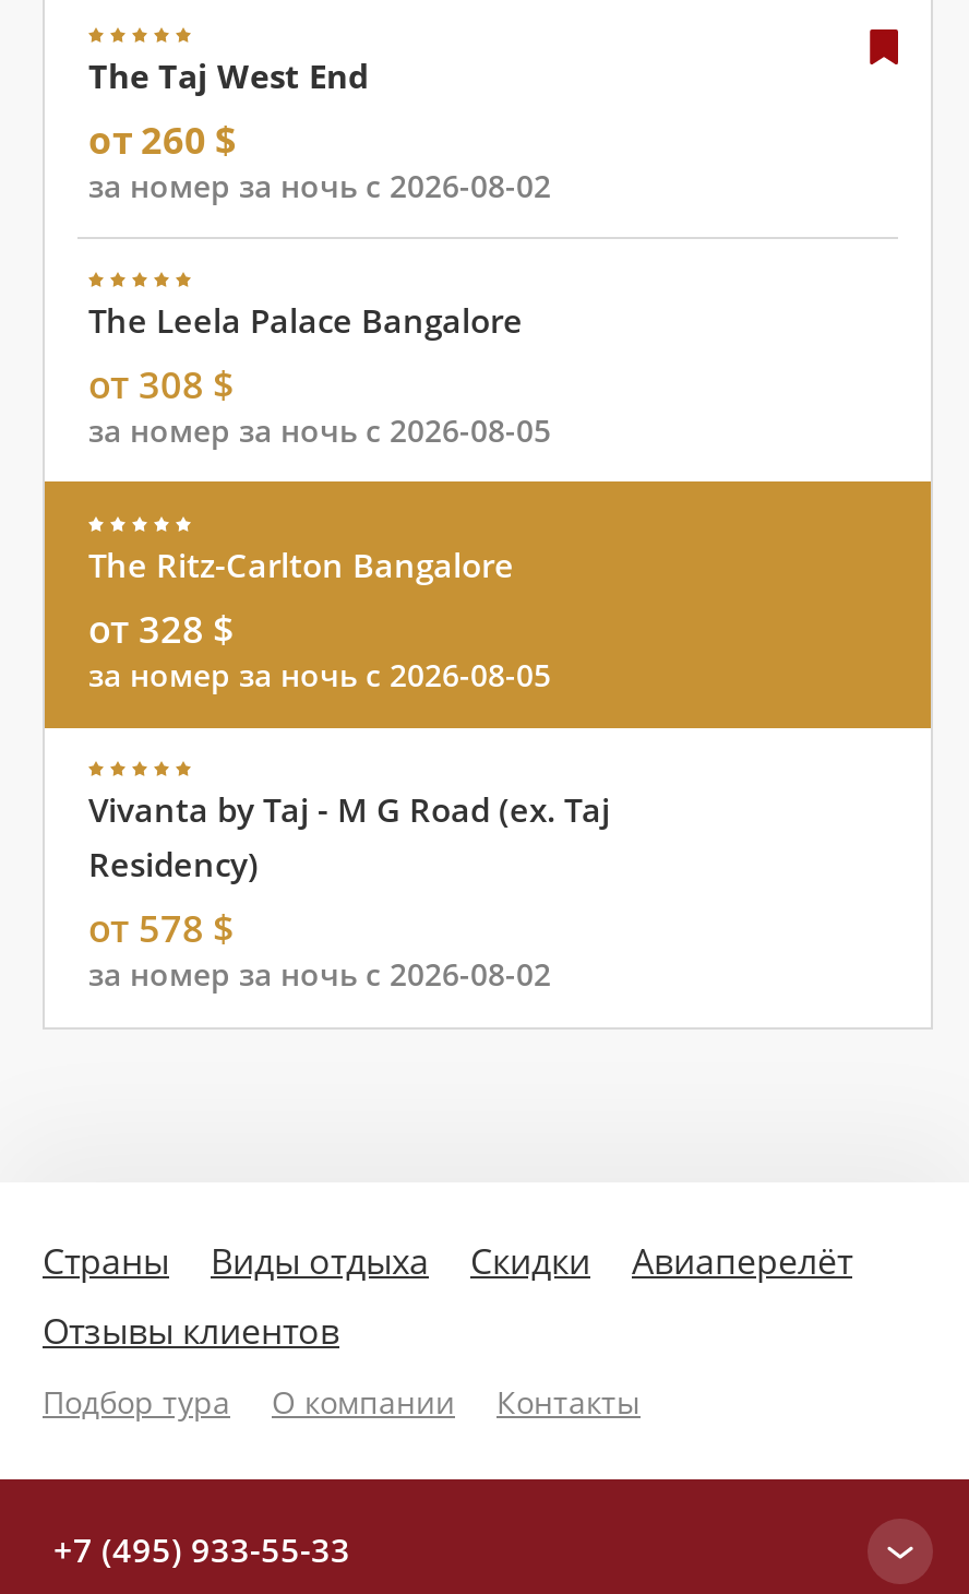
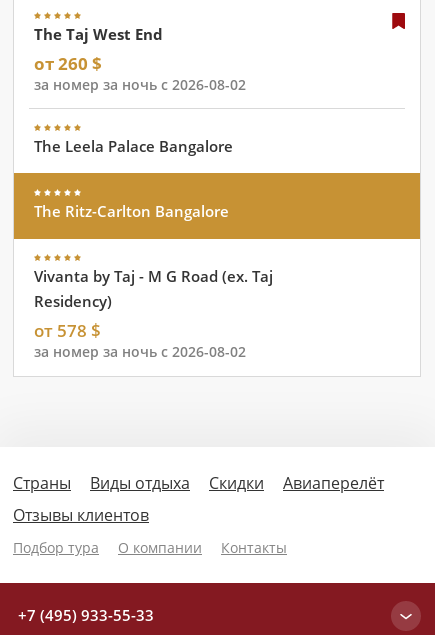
[88,359,551,451] от 308 $ | за номер за ночь с 2026-08-05 -> none
[88,604,551,695] от 328 $ | за номер за ночь с 2026-08-05 -> none

